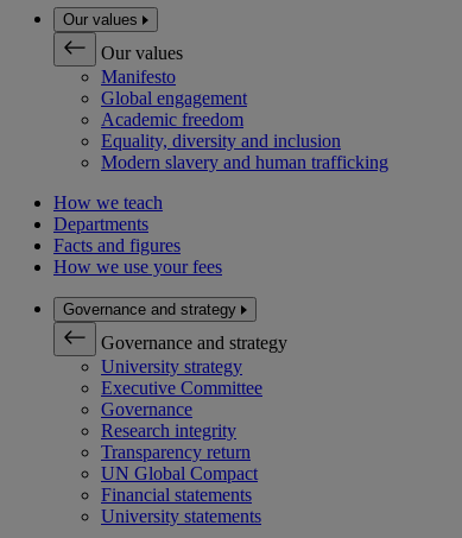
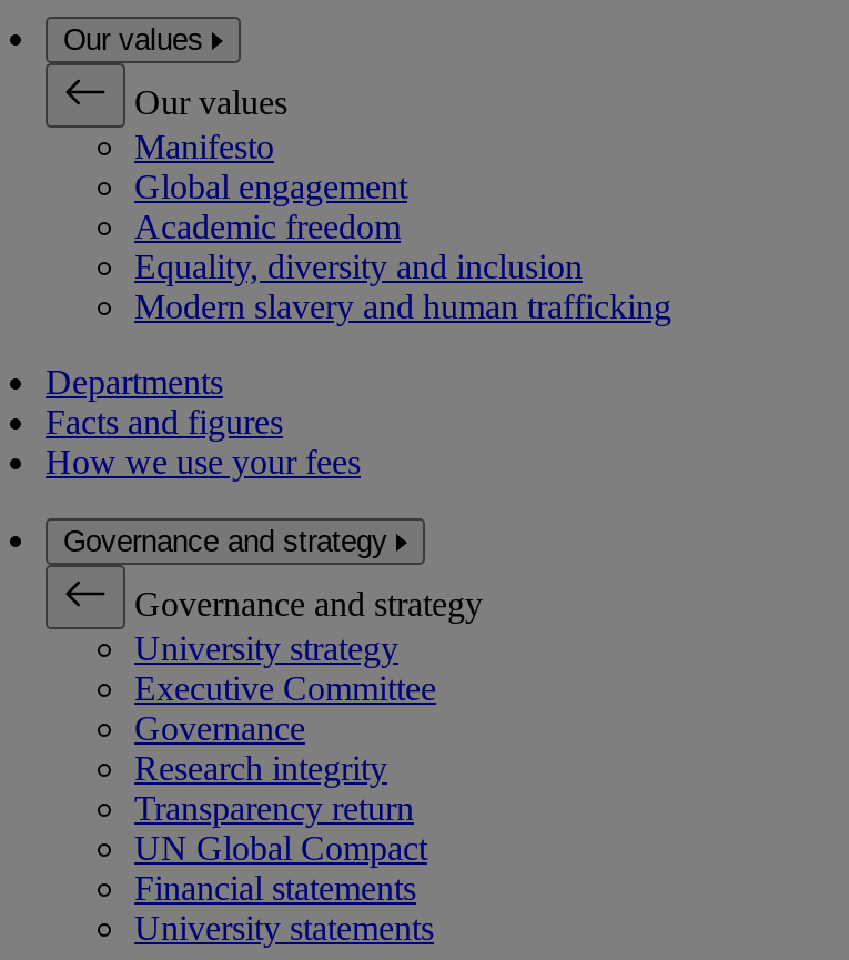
[53,192,163,213] How we teach -> none

